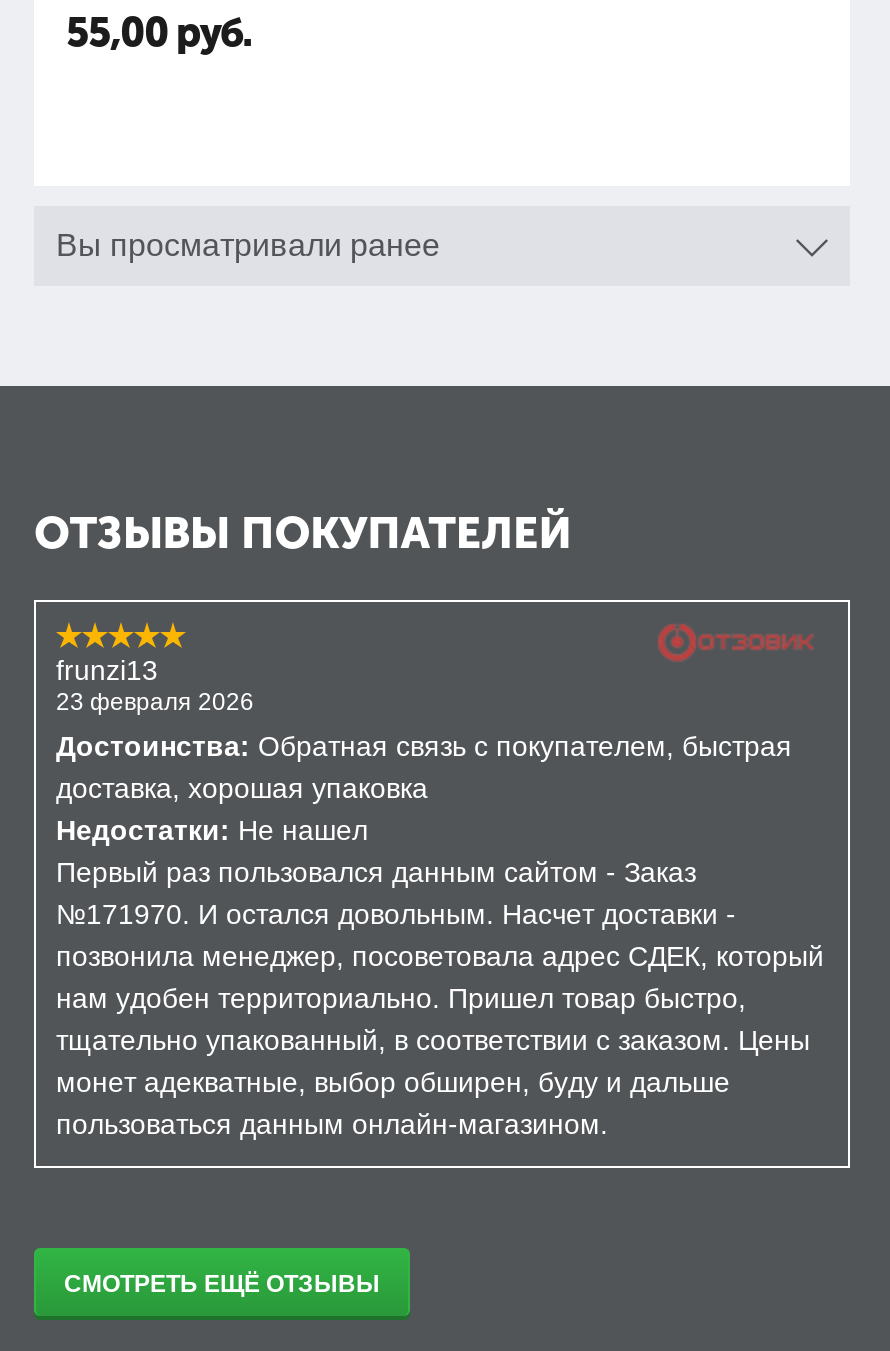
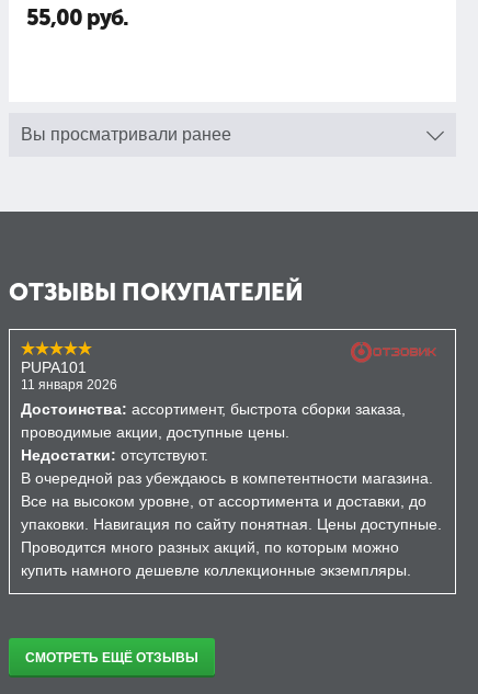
[56,654,824,1140] frunzi13 | 23 февраля 2026 | Достоинства: Обратная связь с покупателем, быстрая | доставка, хорошая упаковка | Недостатки: Не нашел | Первый раз пользовался данным сайтом - Заказ | №171970. И остался довольным. Насчет доставки - | позвонила менеджер, посоветовала адрес СДЕК, который | нам удобен территориально. Пришел товар быстро, | тщательно упакованный, в соответствии с заказом. Цены | монет адекватные, выбор обширен, буду и дальше | пользоваться данным онлайн-магазином. -> [21,359,442,579] PUPA101 | 11 января 2026 | Достоинства: ассортимент, быстрота сборки заказа, | проводимые акции, доступные цены. | Недостатки: отсутствуют. | В очередной раз убеждаюсь в компетентности магазина. | Все на высоком уровне, от ассортимента и доставки, до | упаковки. Навигация по сайту понятная. Цены доступные. | Проводится много разных акций, по которым можно | купить намного дешевле коллекционные экземпляры.

